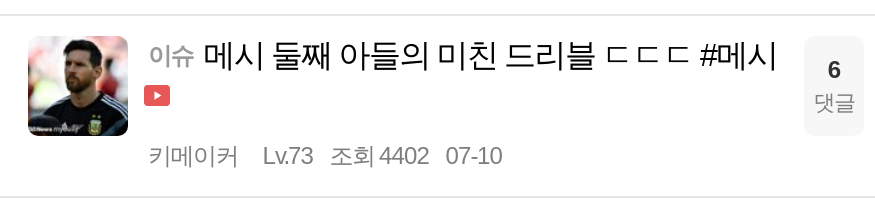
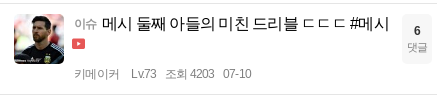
[148,142,502,170] 키메이커 Lv.73 조회 4402 07-10 -> [74,67,251,81] 키메이커 Lv.73 조회 4203 07-10

